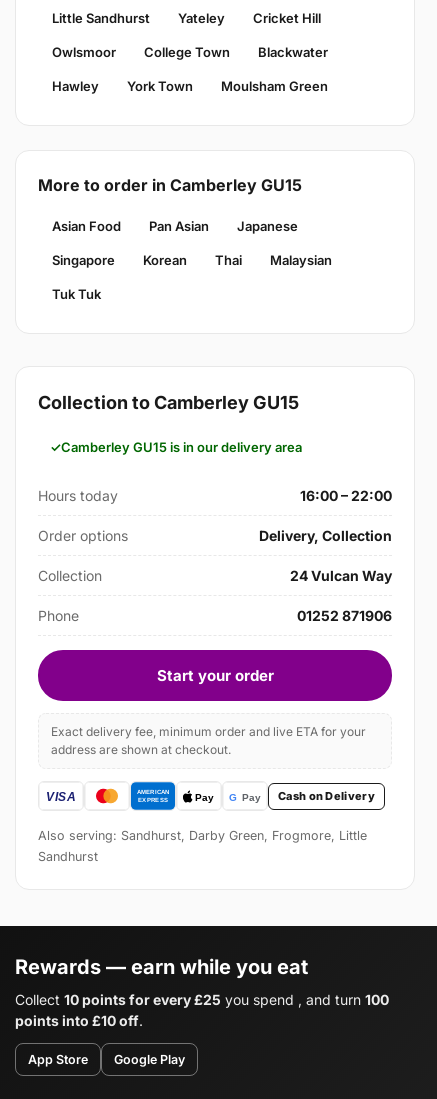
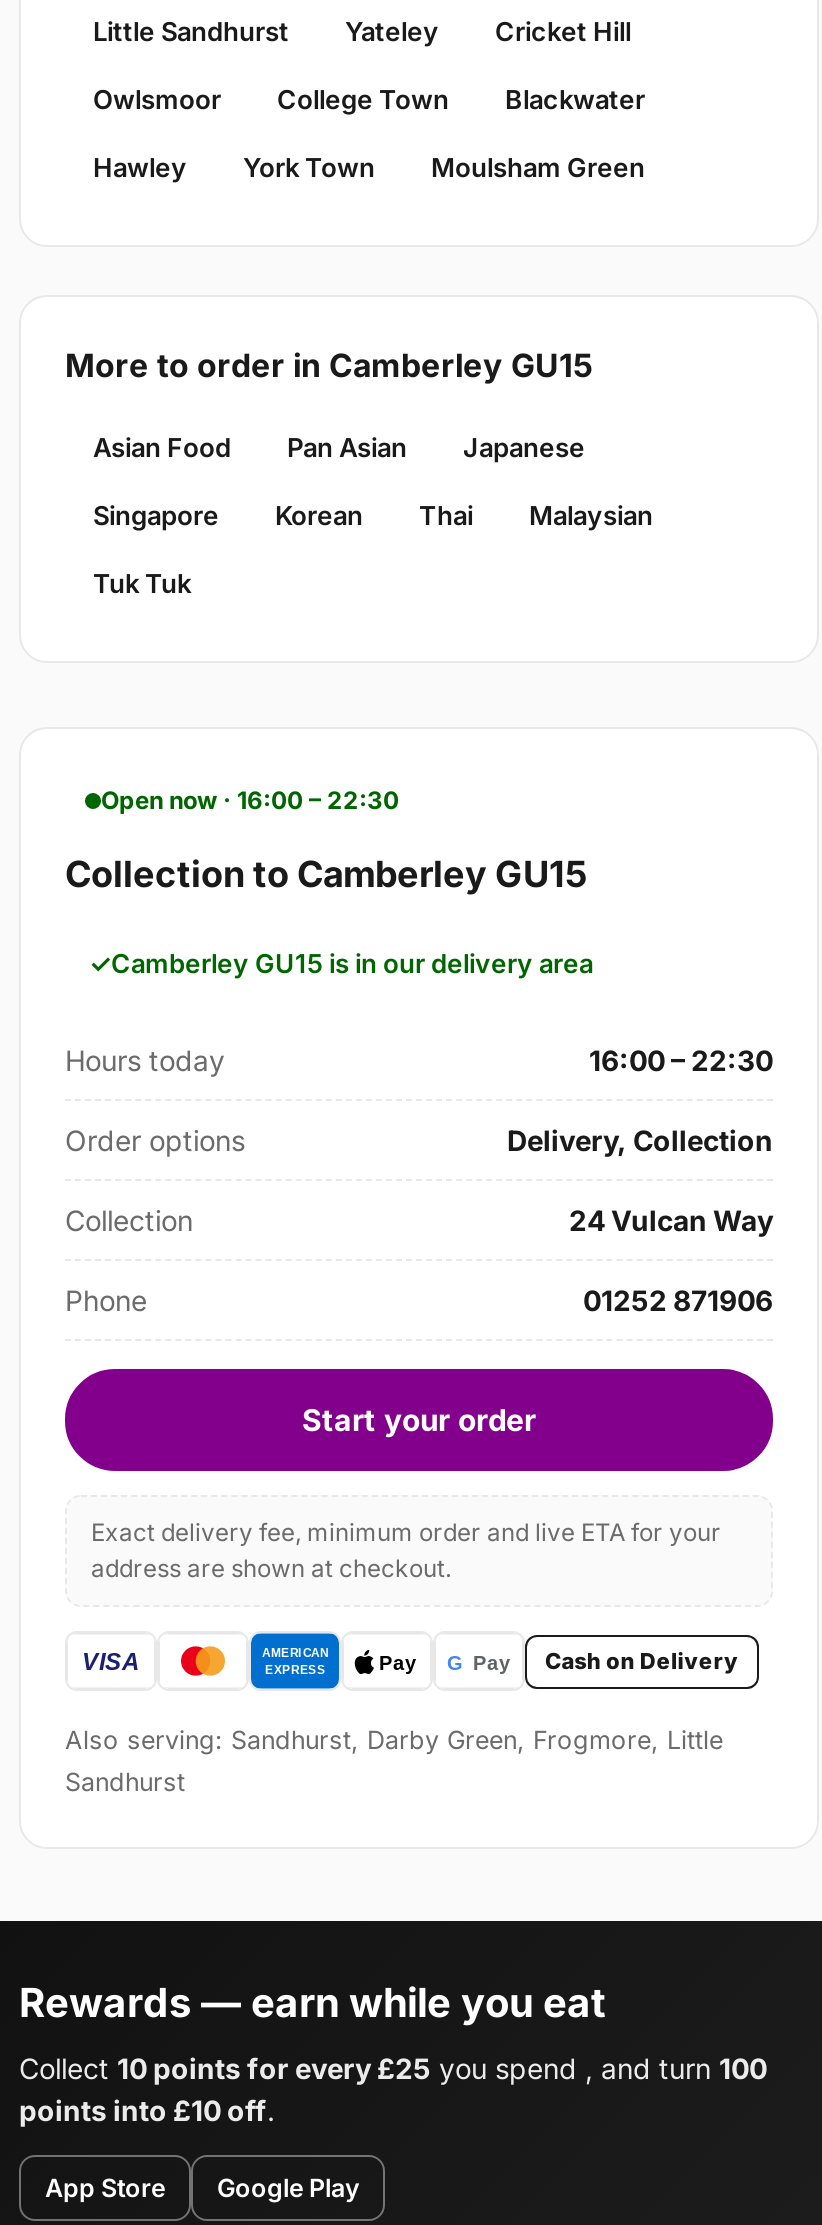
none -> [101,786,399,816] Open now · 16:00 – 22:30
[300,487,392,504] 16:00 – 22:00 -> [589,1044,773,1078] 16:00 – 22:30

